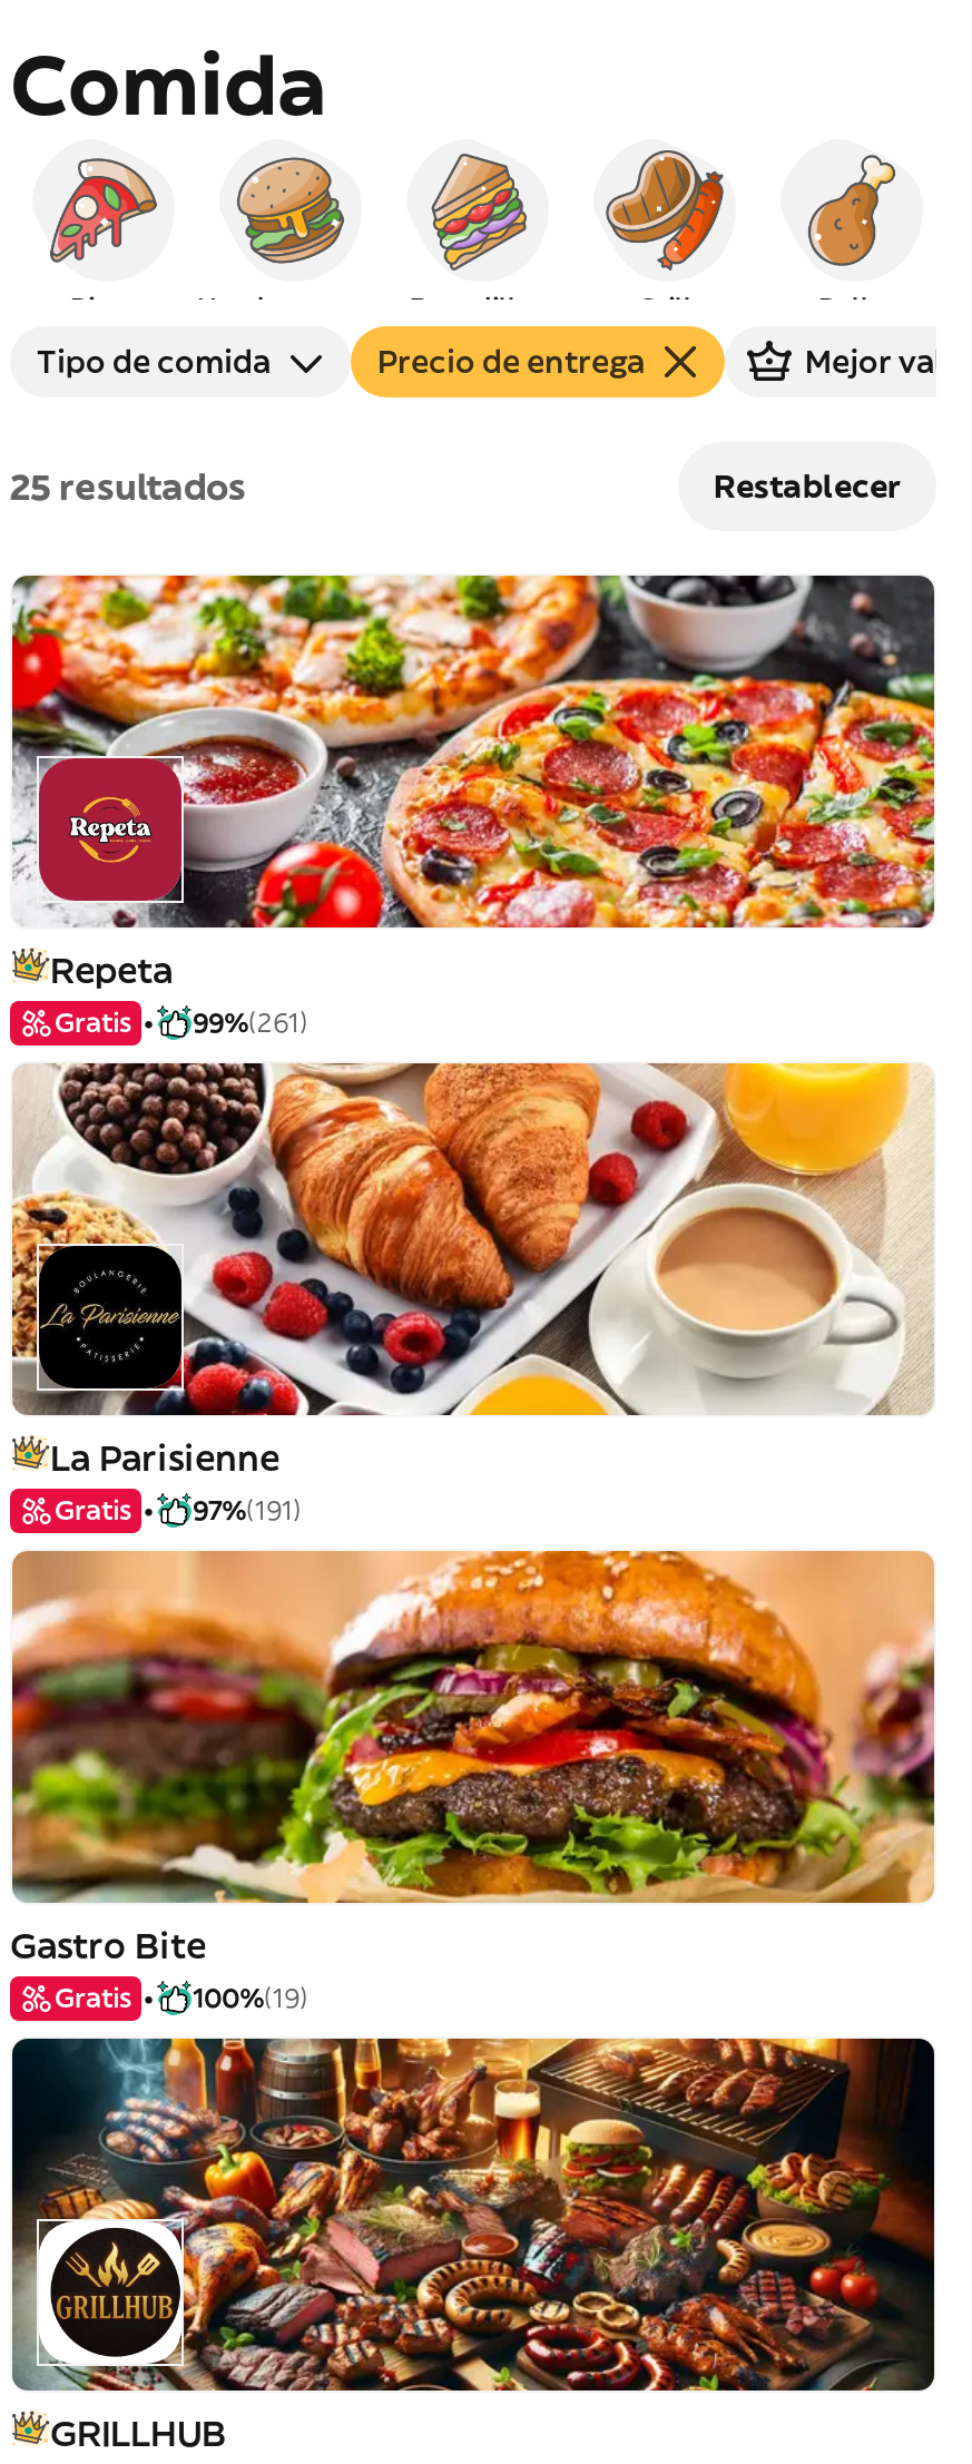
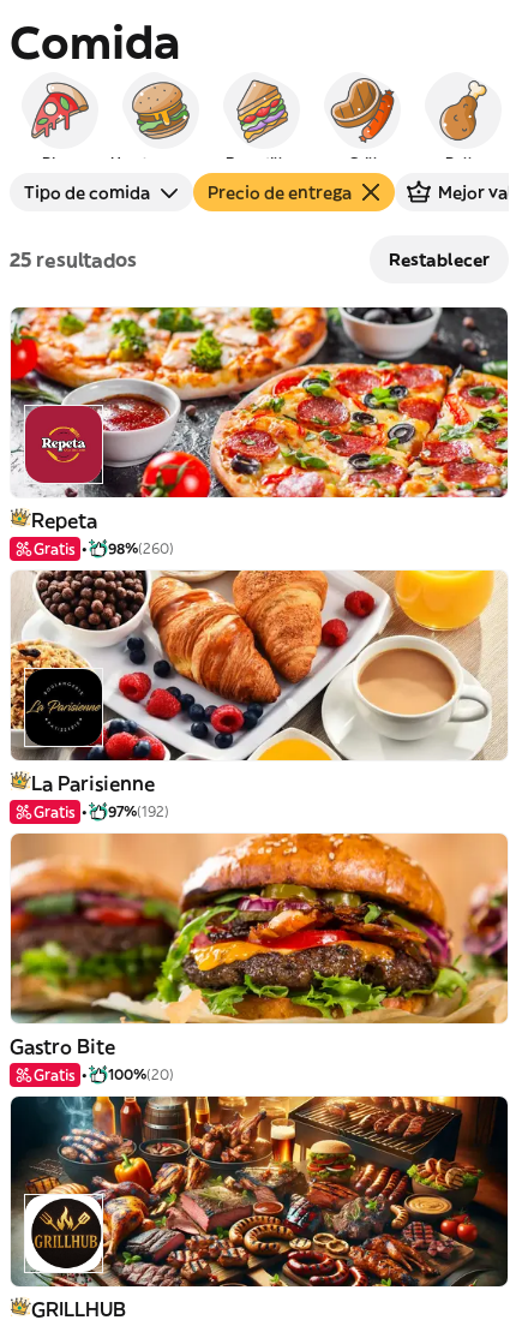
[55,1005,308,1039] Gratis 99%(261) -> [34,539,174,557] Gratis 98%(260)
[55,1493,302,1526] Gratis 97%(191) -> [34,802,169,820] Gratis 97%(192)
[55,1981,308,2014] Gratis 100%(19) -> [34,1065,174,1083] Gratis 100%(20)

